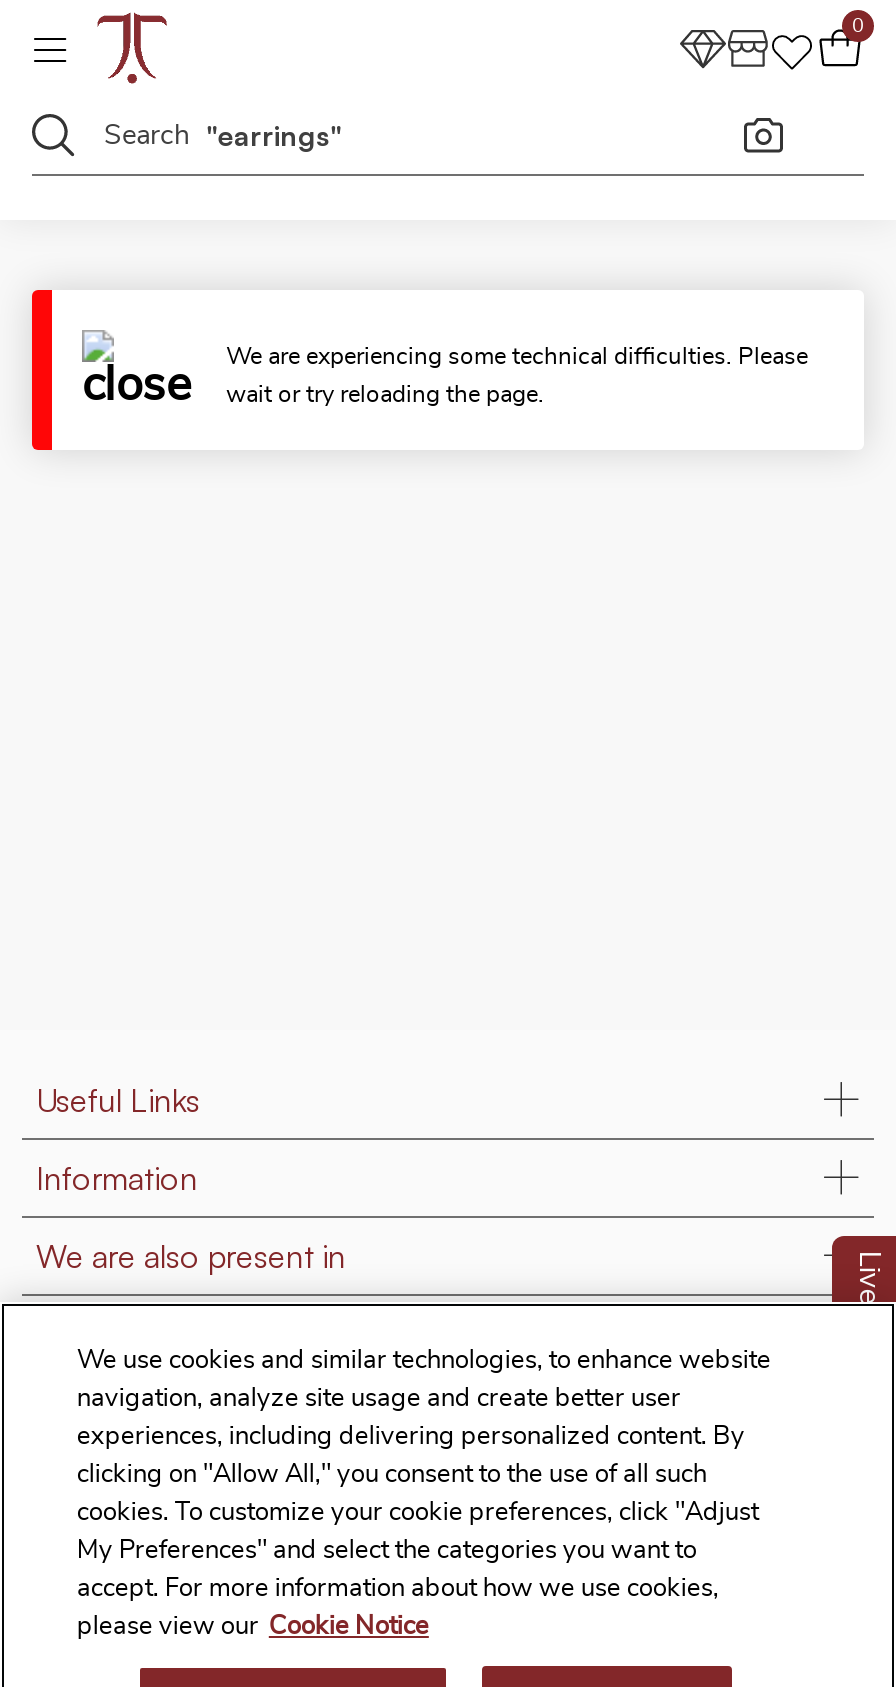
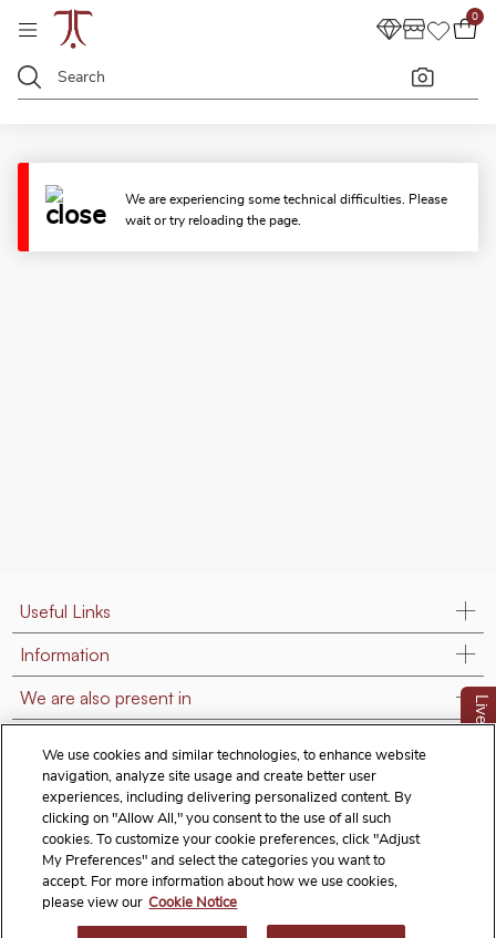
[206,118,342,152] "earrings" -> none

